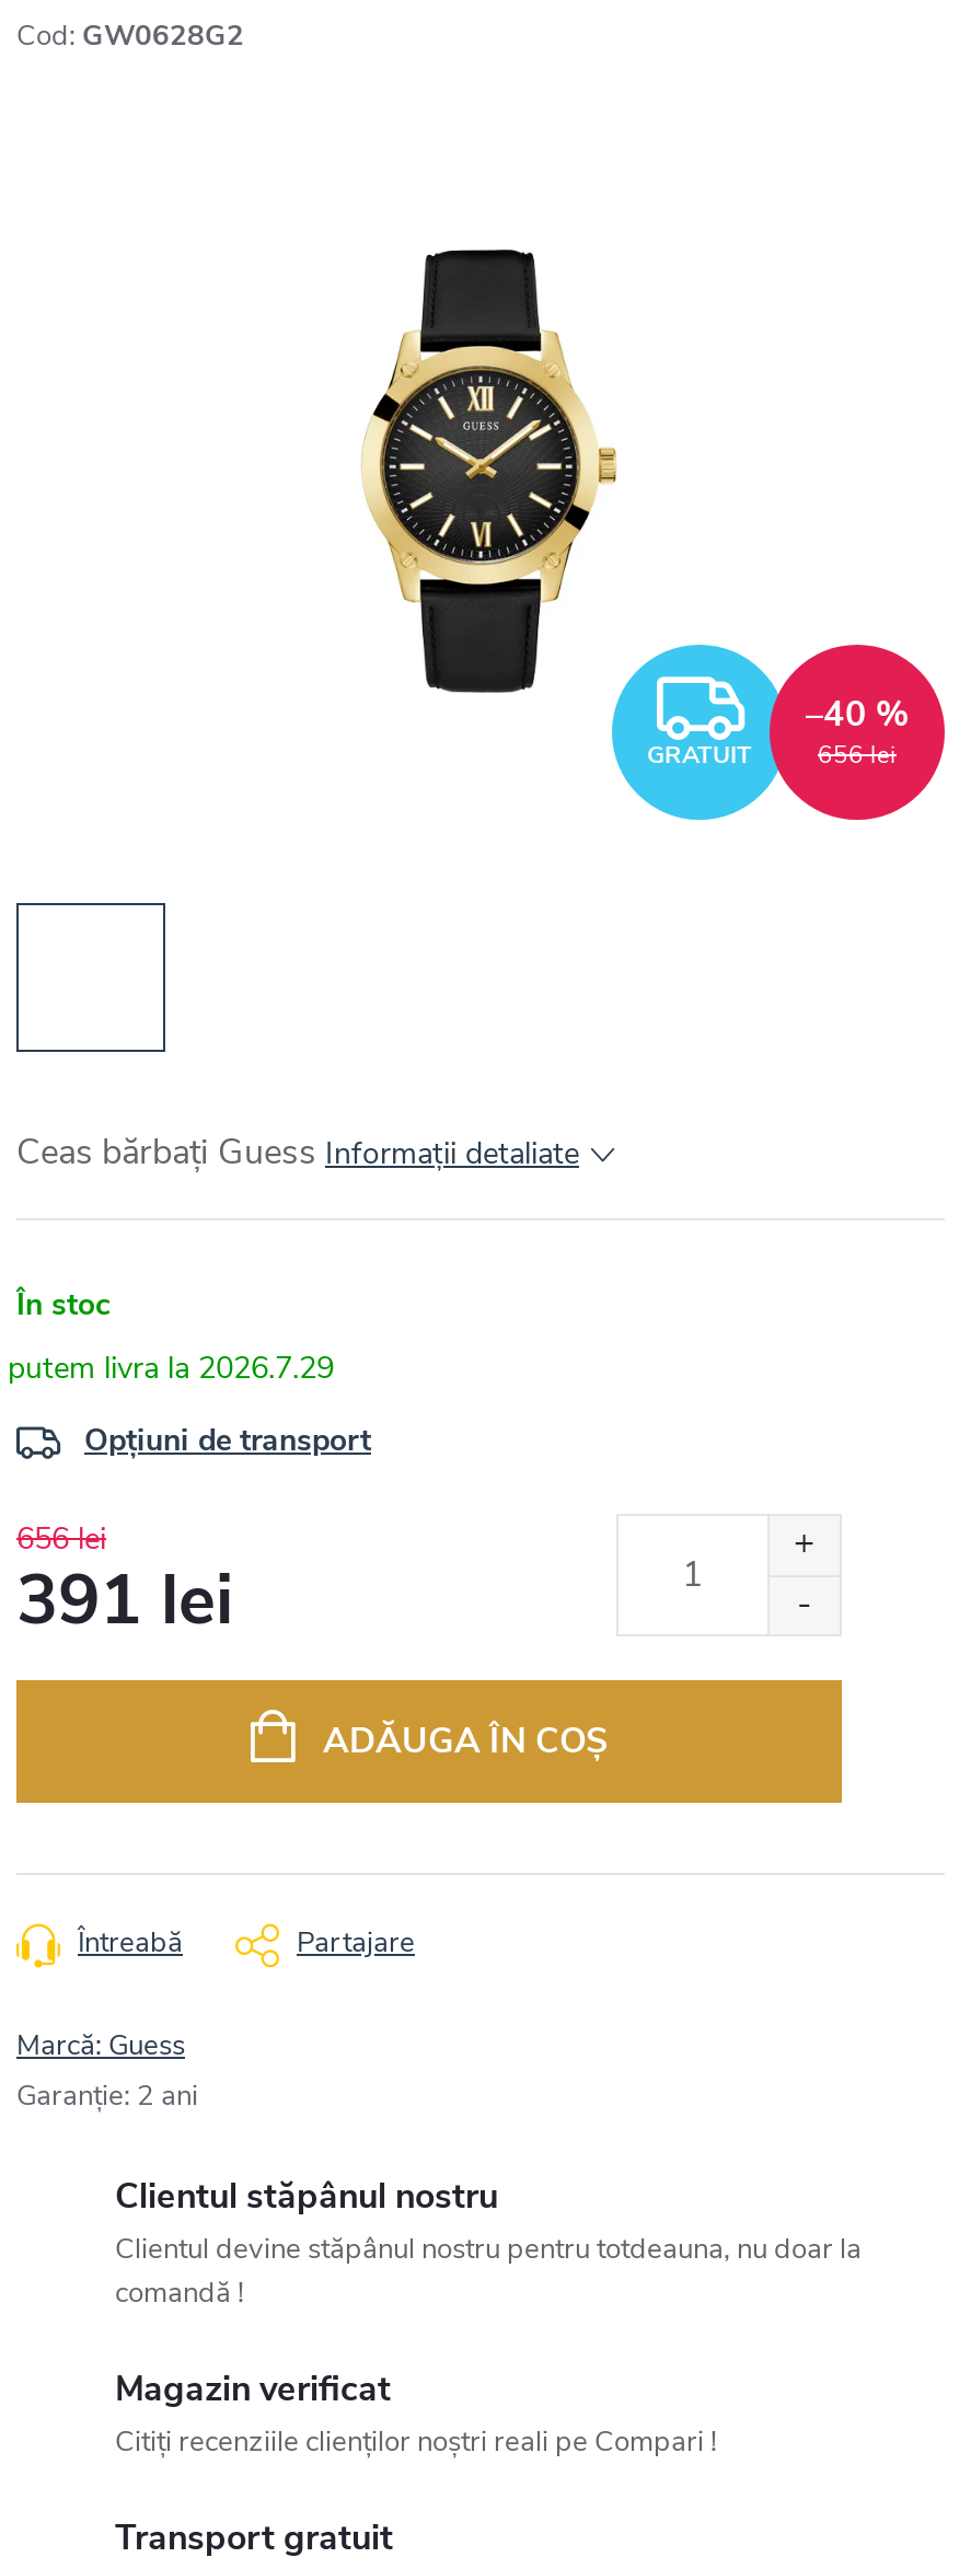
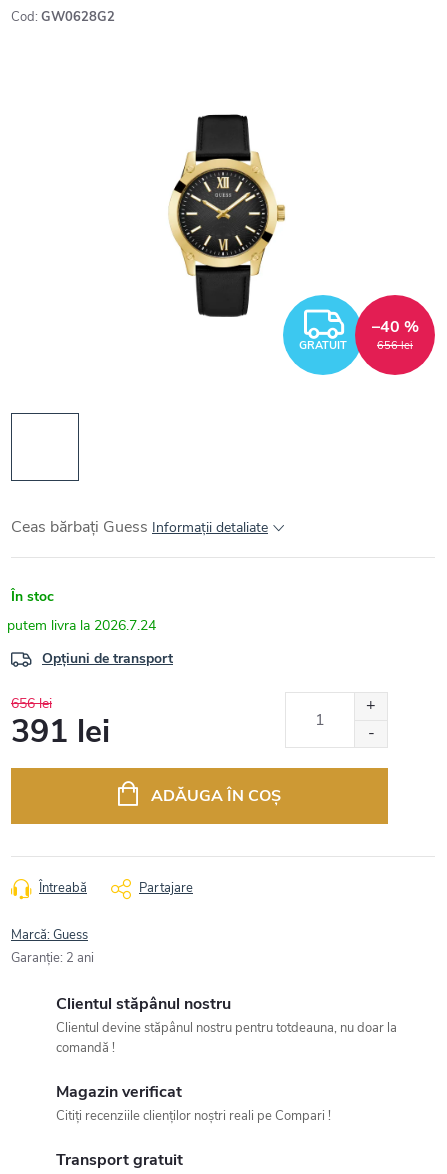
[198,1348,334,1390] 2026.7.29 -> [94,616,156,635] 2026.7.24

